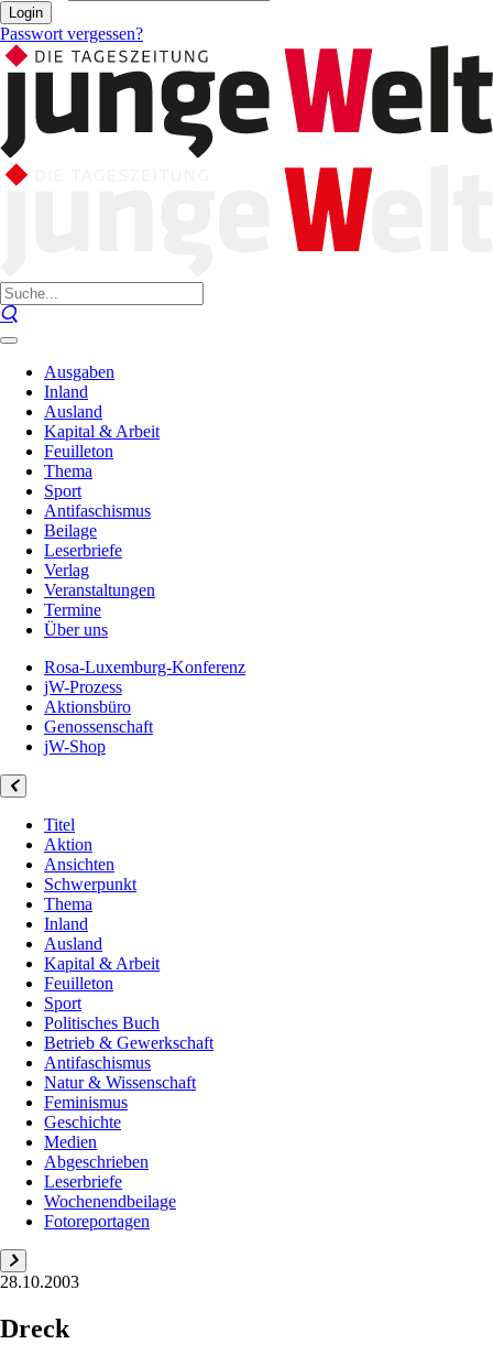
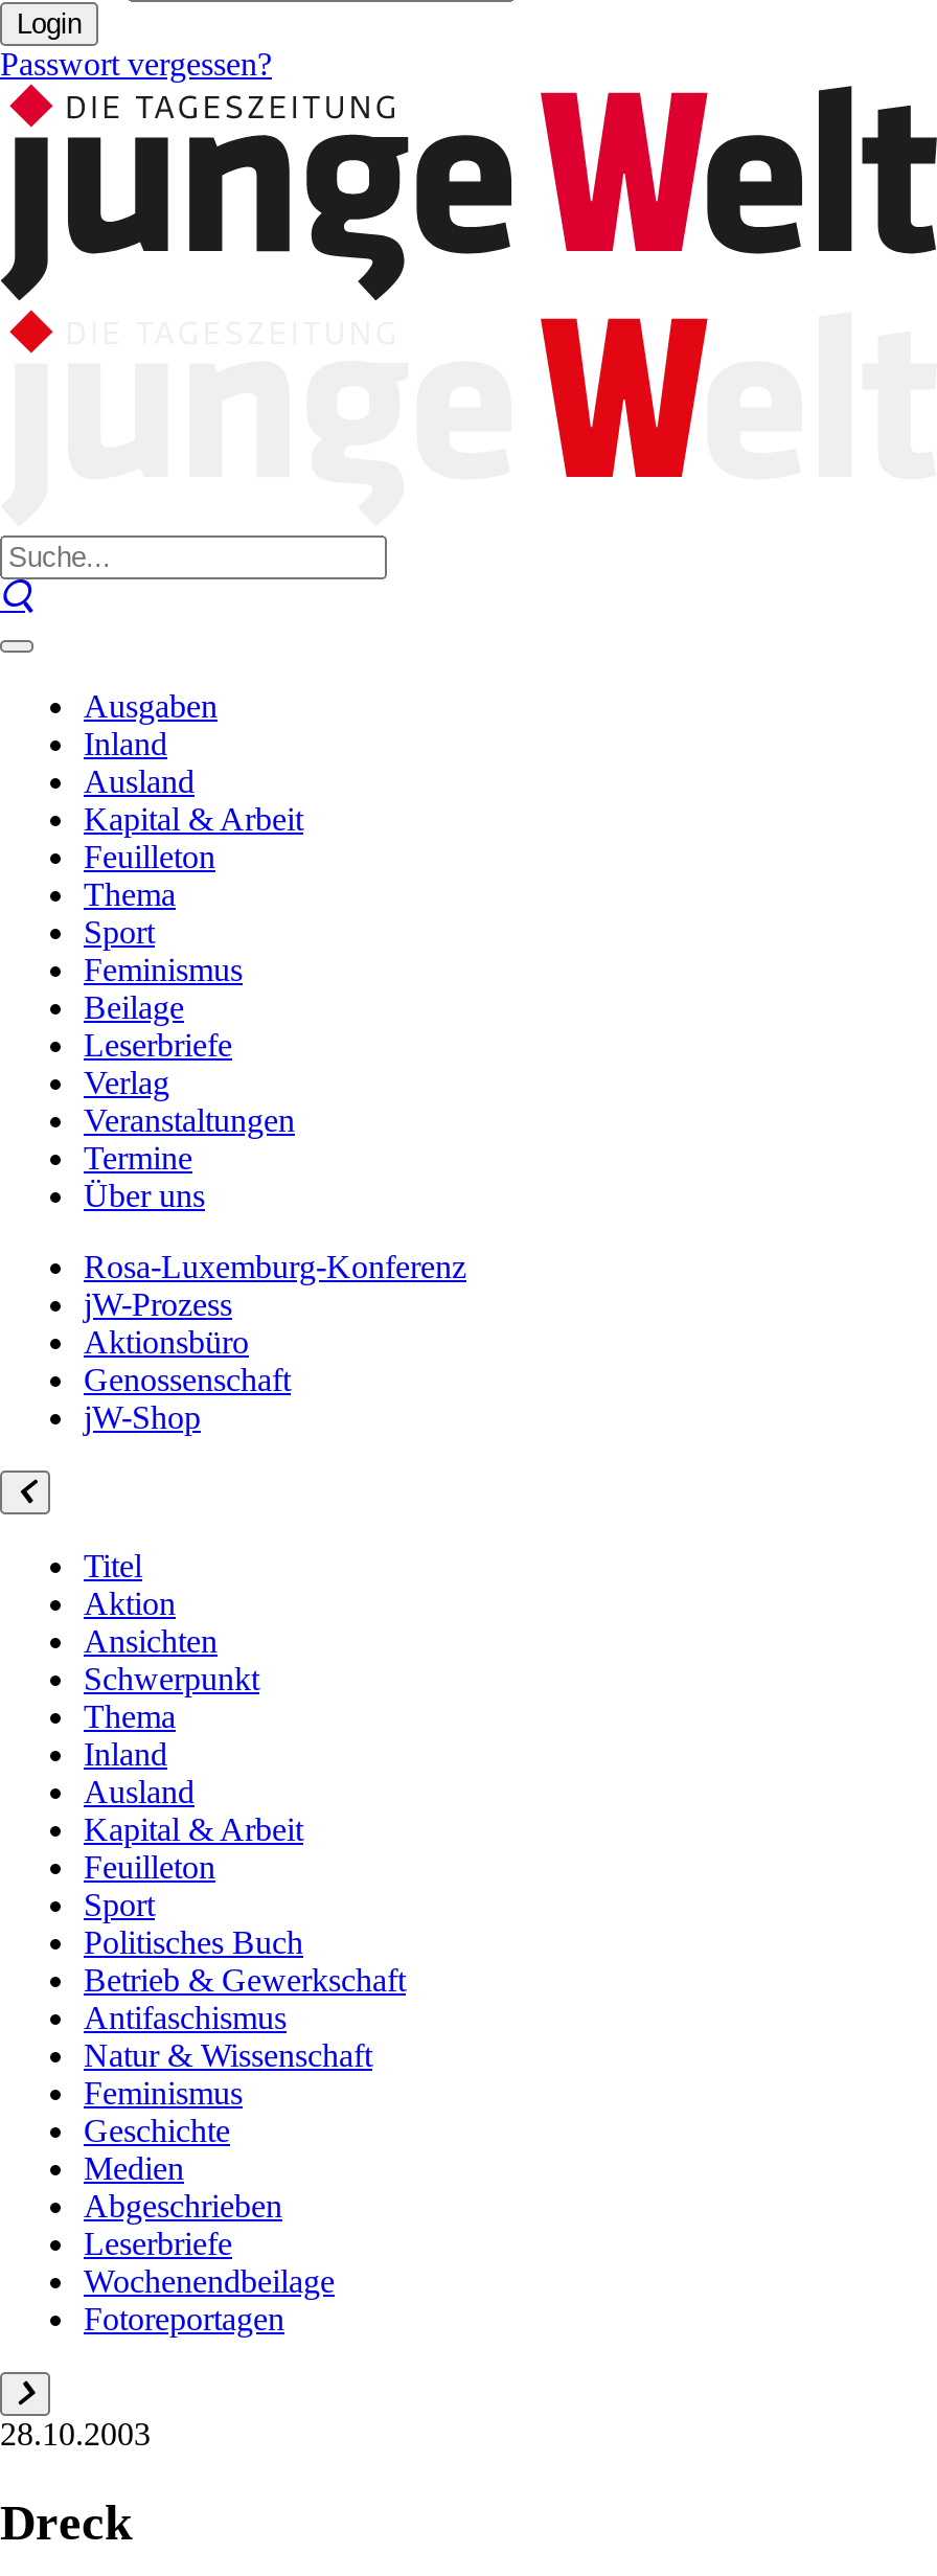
[44,501,151,520] Antifaschismus -> [84,952,243,987] Feminismus

